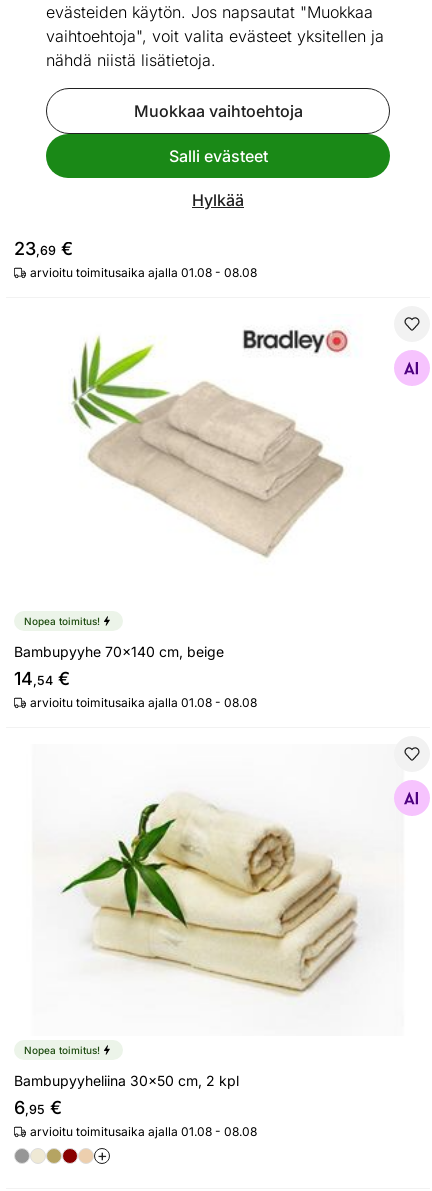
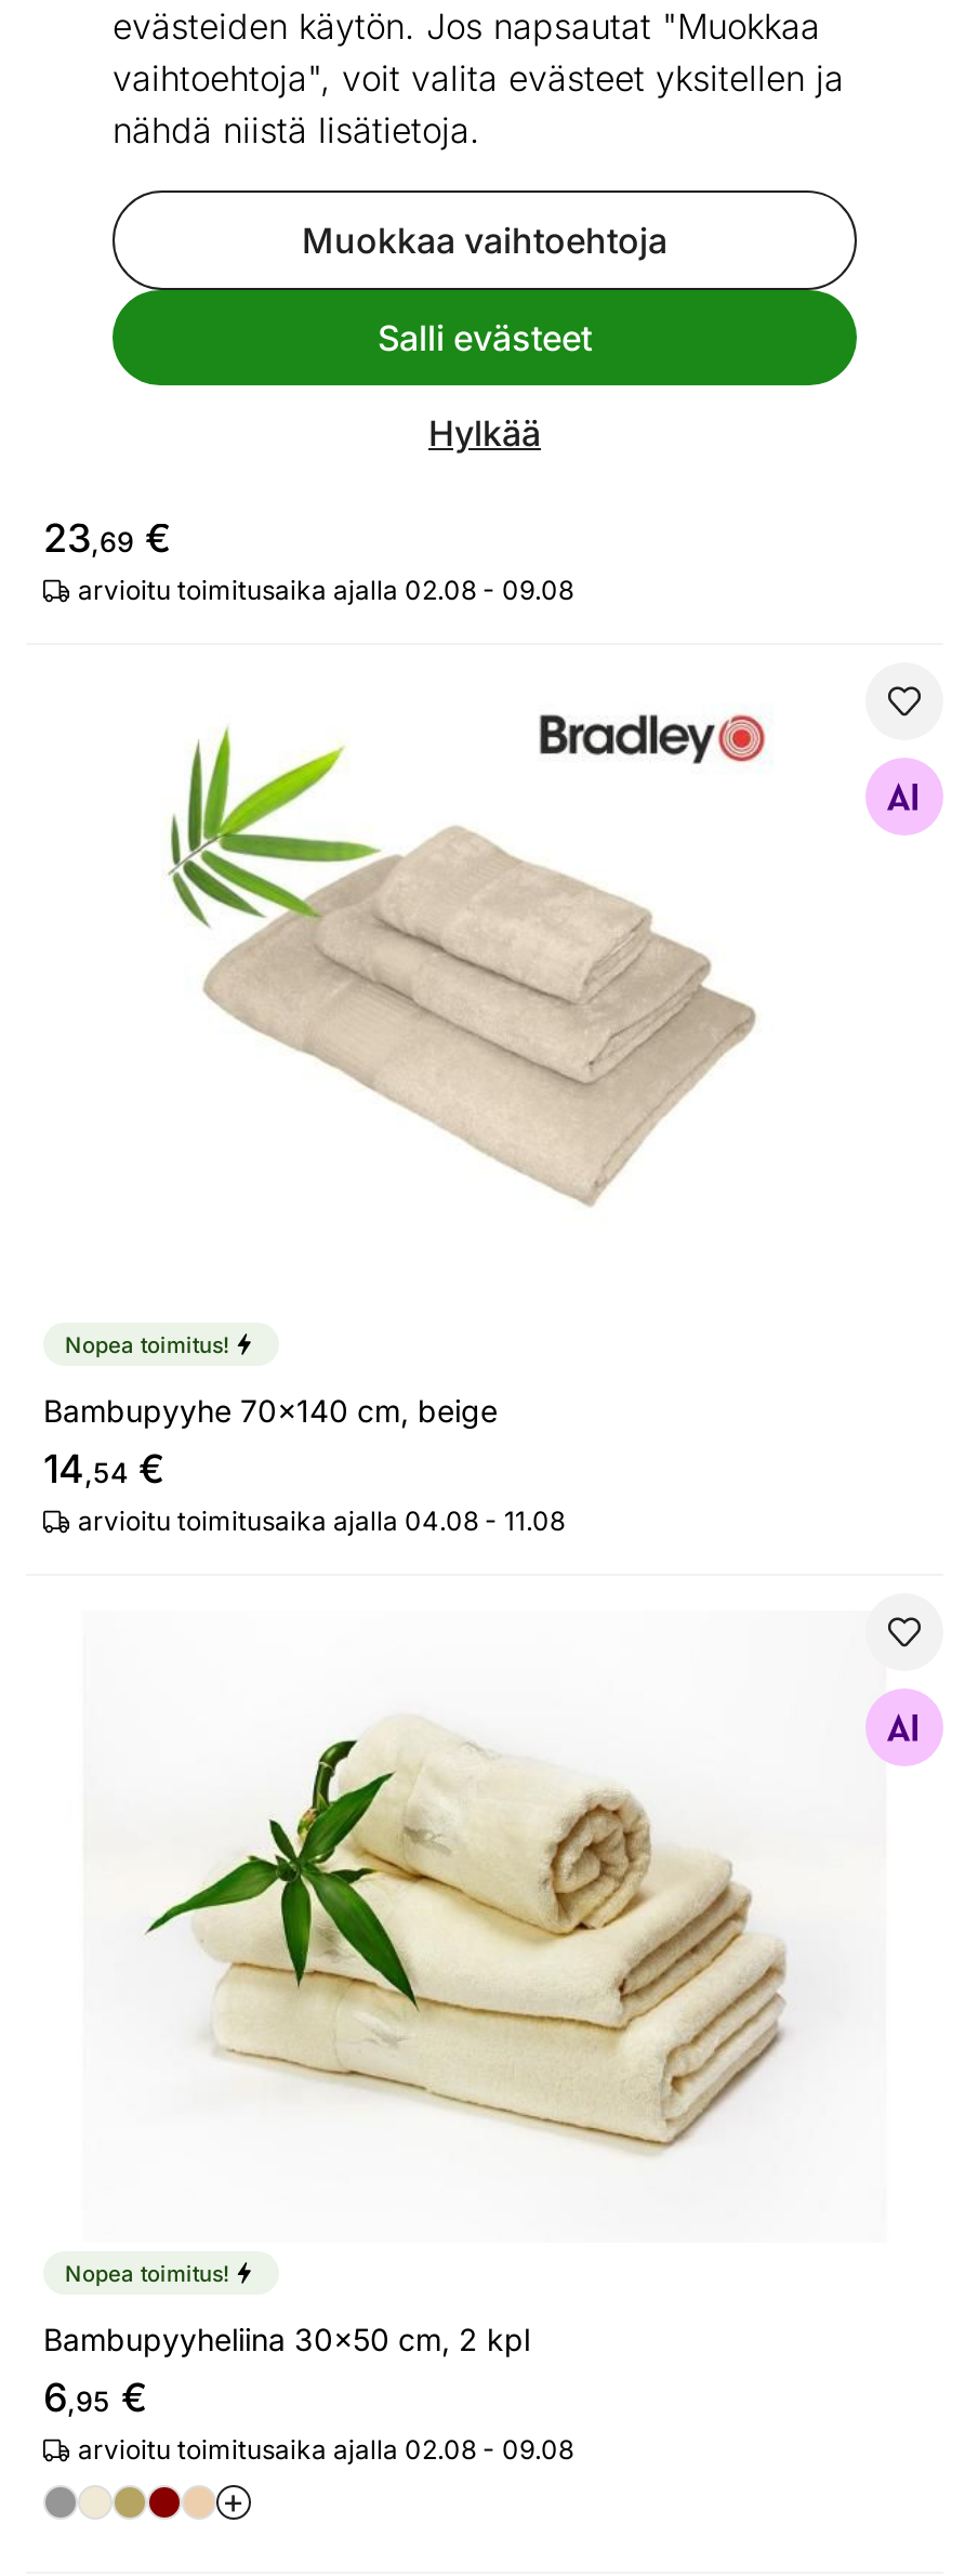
[30,265,257,280] arvioitu toimitusaika ajalla 01.08 - 08.08 -> [78,575,573,607] arvioitu toimitusaika ajalla 02.08 - 09.08
[30,695,257,710] arvioitu toimitusaika ajalla 01.08 - 08.08 -> [78,1504,565,1537] arvioitu toimitusaika ajalla 04.08 - 11.08
[30,1124,257,1139] arvioitu toimitusaika ajalla 01.08 - 08.08 -> [78,2434,573,2466] arvioitu toimitusaika ajalla 02.08 - 09.08

